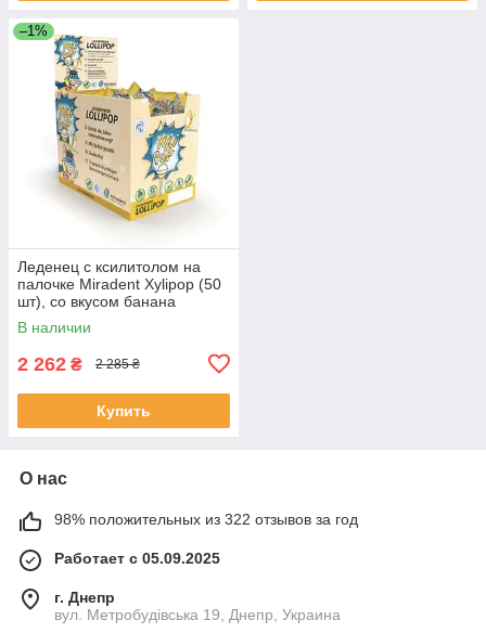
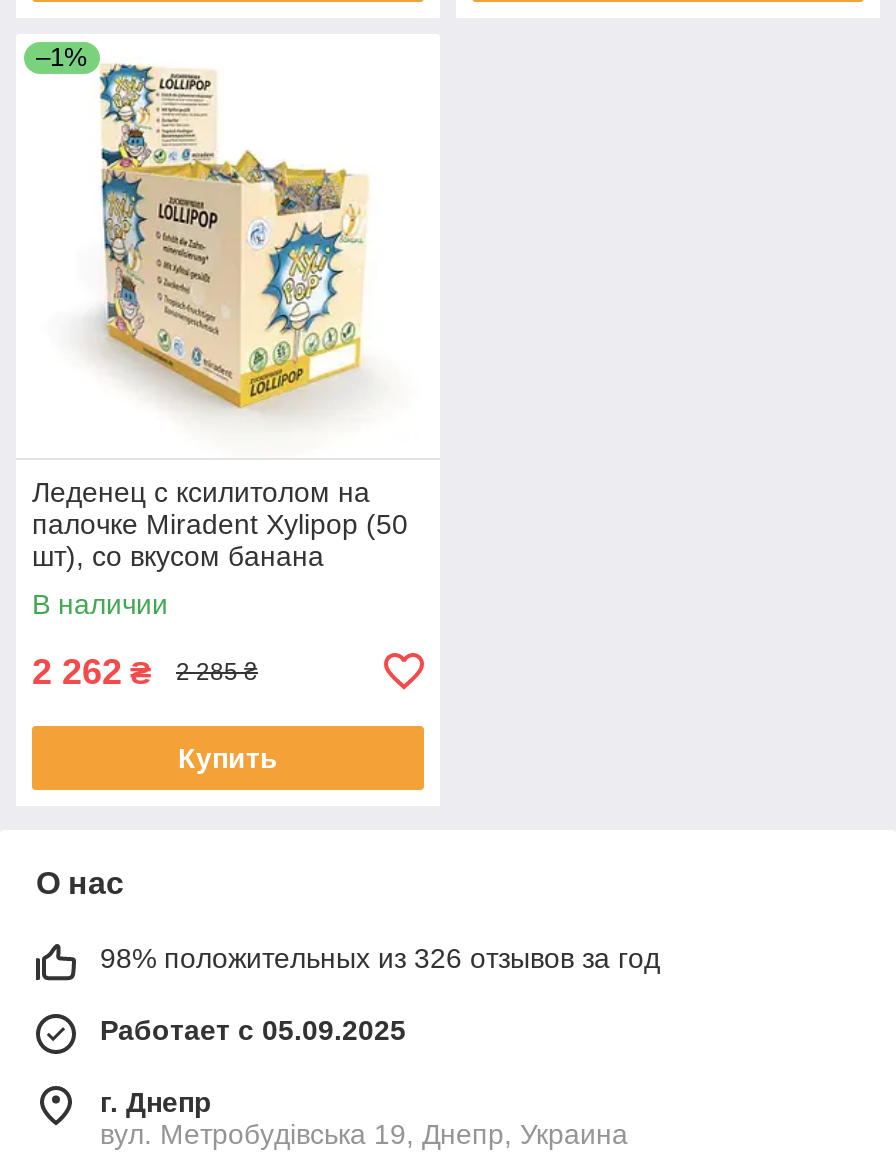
[54,510,358,528] 98% положительных из 322 отзывов за год -> [100,942,660,974] 98% положительных из 326 отзывов за год

